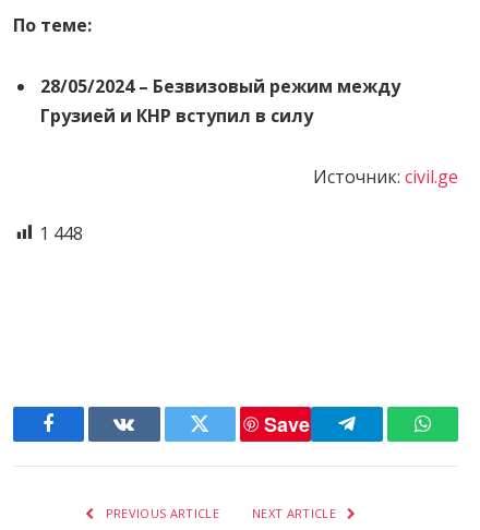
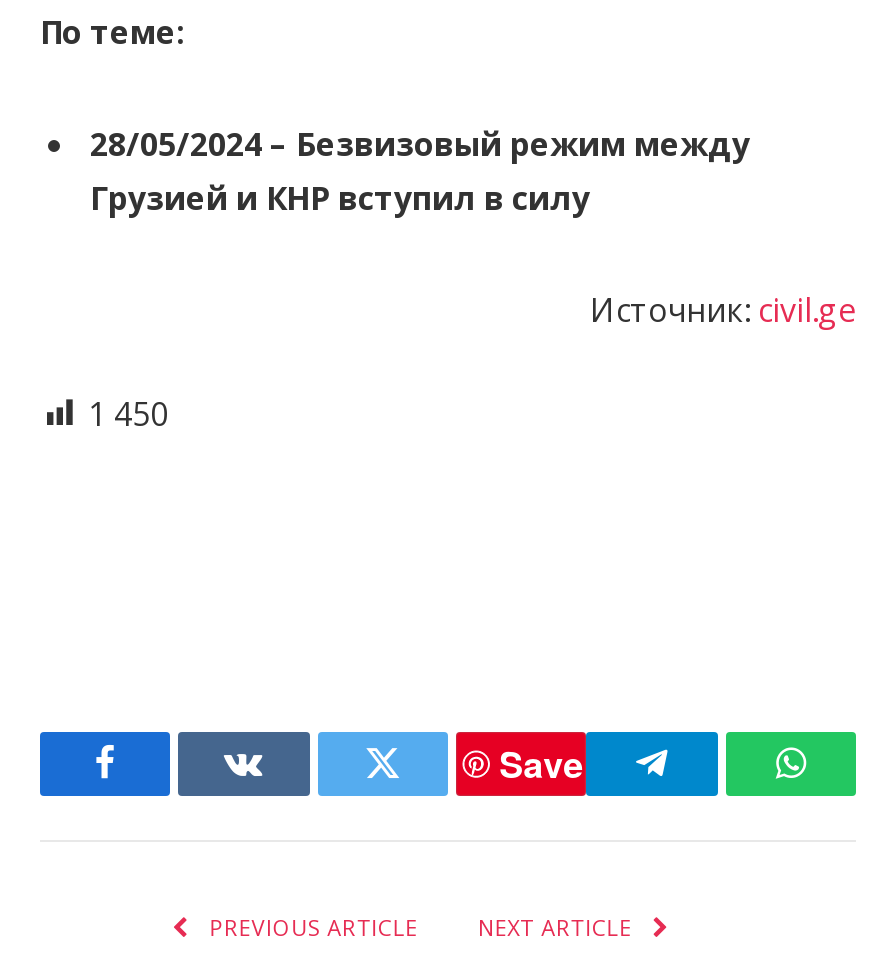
[39,221,83,245] 1 448 -> [88,391,168,435] 1 450

